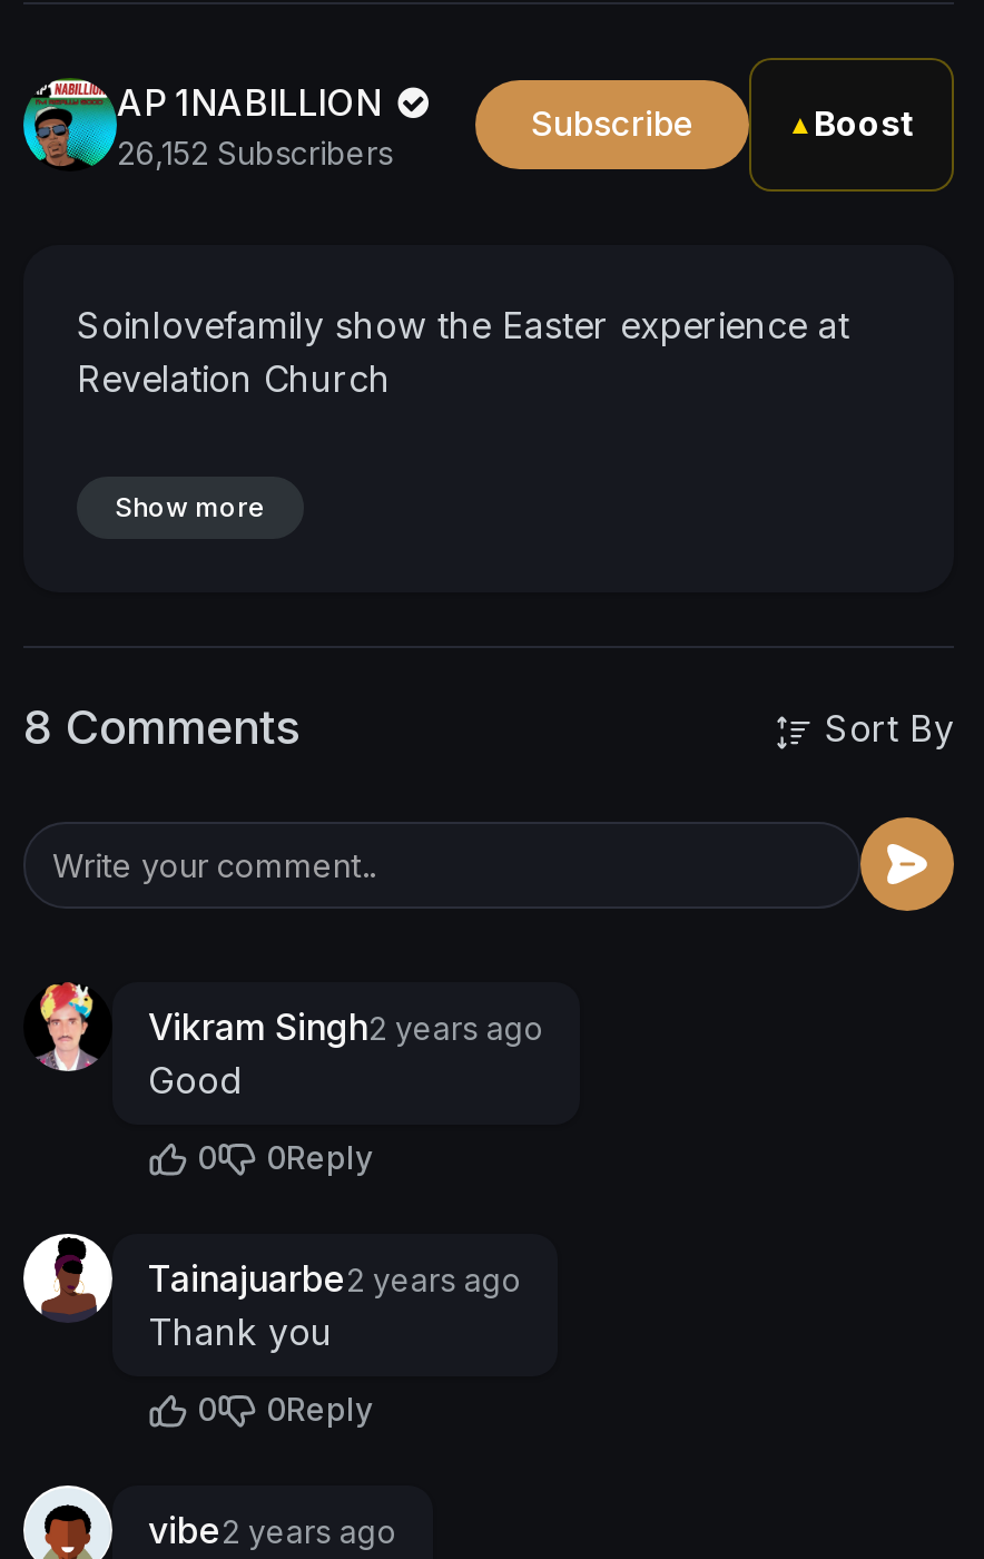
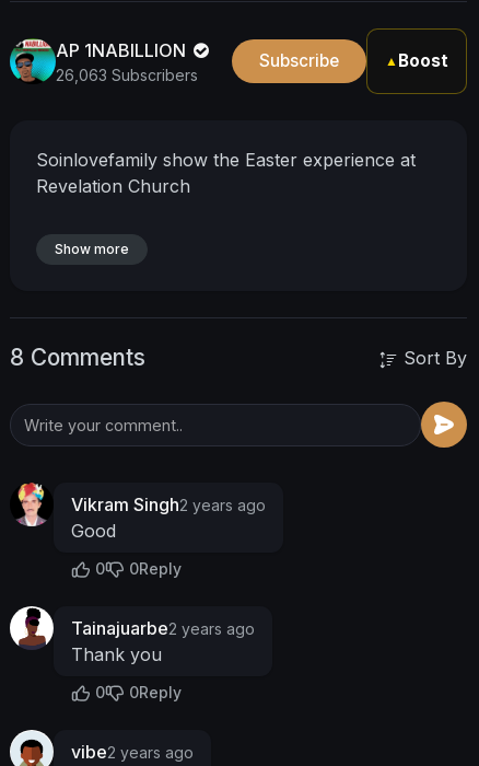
[117,133,393,170] 26,152 Subscribers -> [56,65,198,84] 26,063 Subscribers

